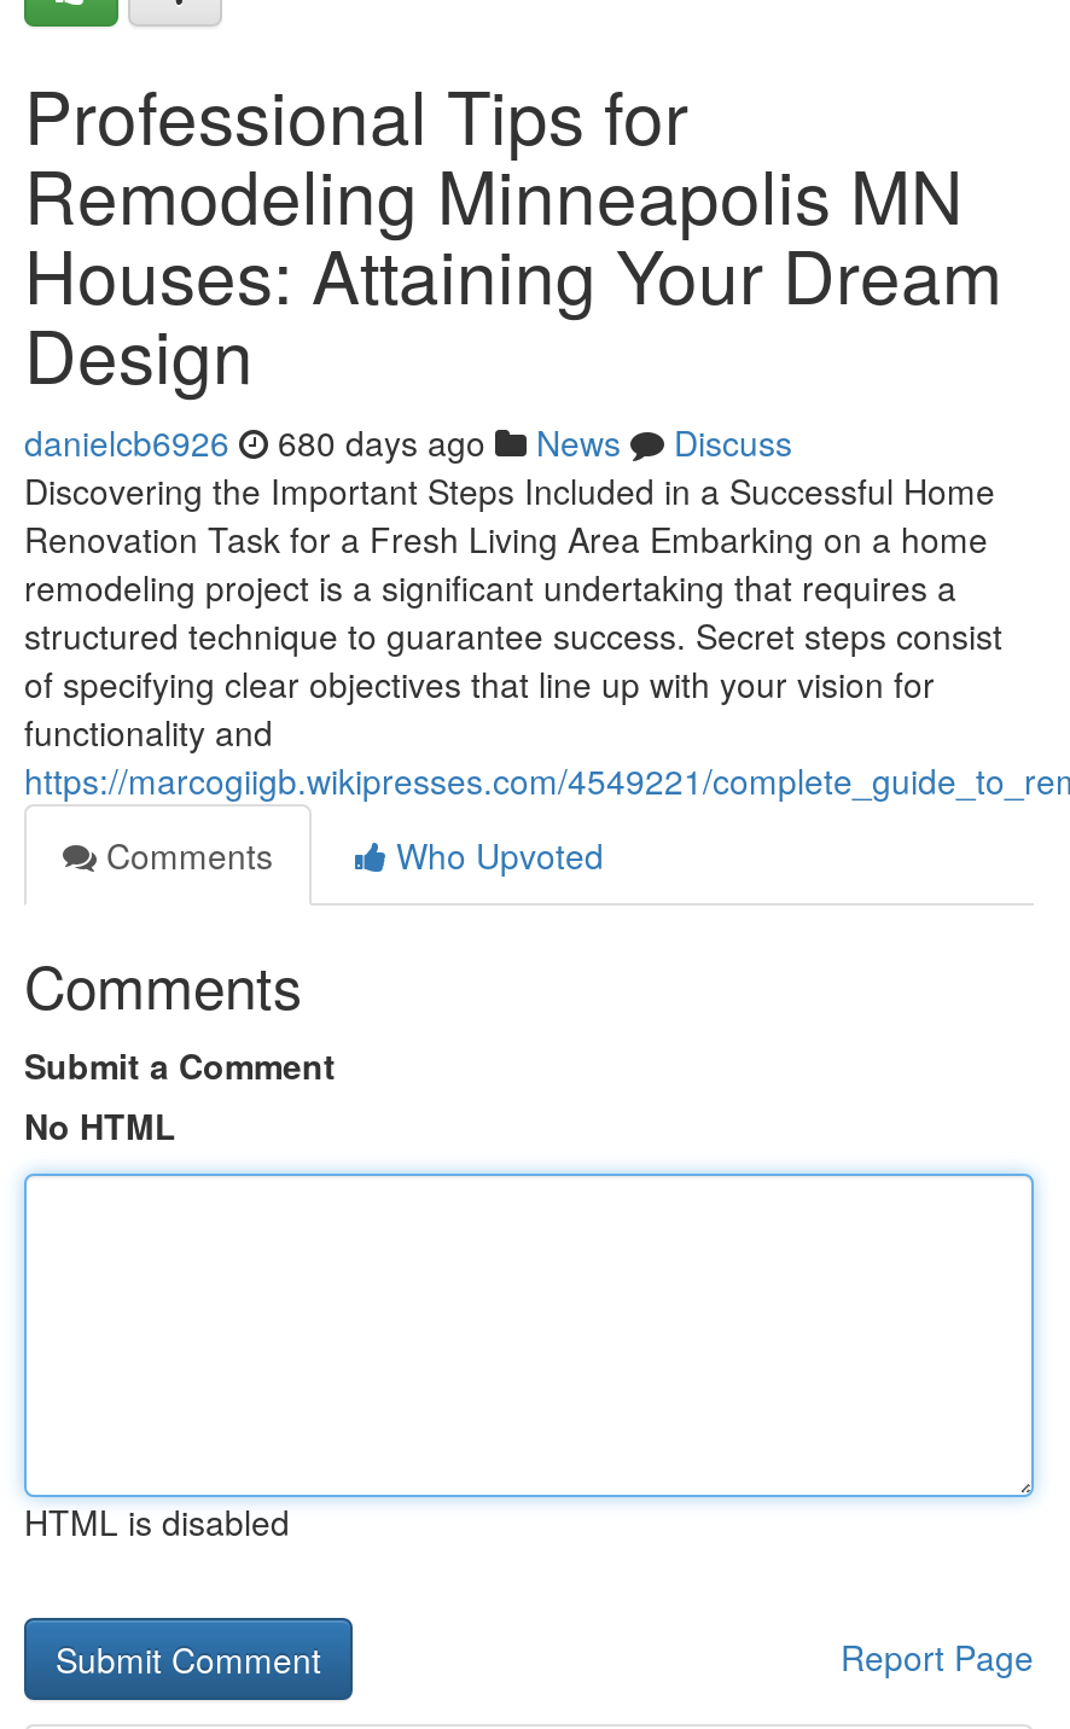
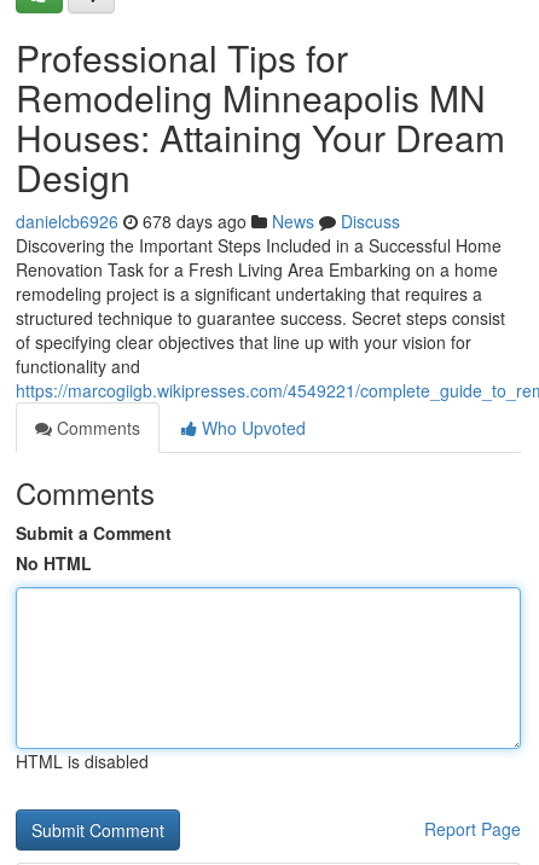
[24,418,792,466] danielcb6926 680 days ago News Discuss -> [16,209,400,233] danielcb6926 678 days ago News Discuss

